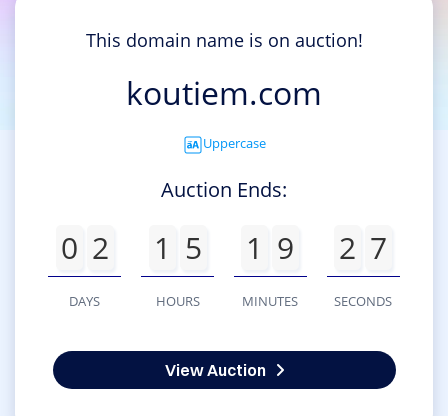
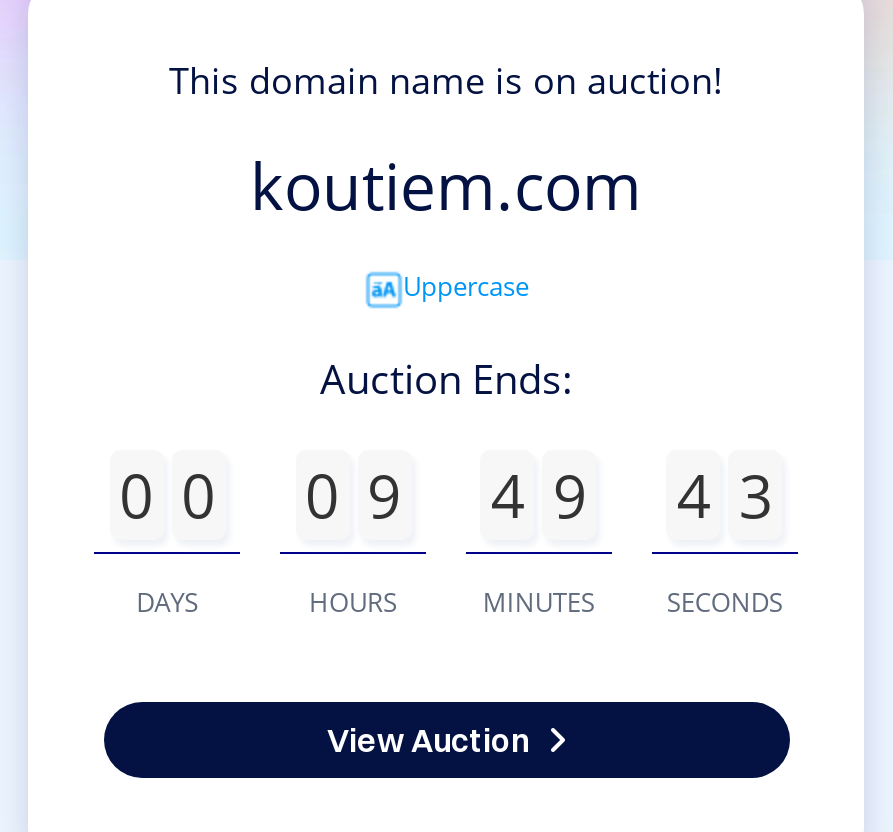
[61,227,109,268] 0 2 -> [119,454,215,536] 0 0
[153,227,201,268] 1 5 -> [305,454,401,536] 0 9
[246,227,294,268] 1 9 -> [491,454,587,536] 4 9
[339,227,387,268] 2 7 -> [677,454,773,536] 4 3

